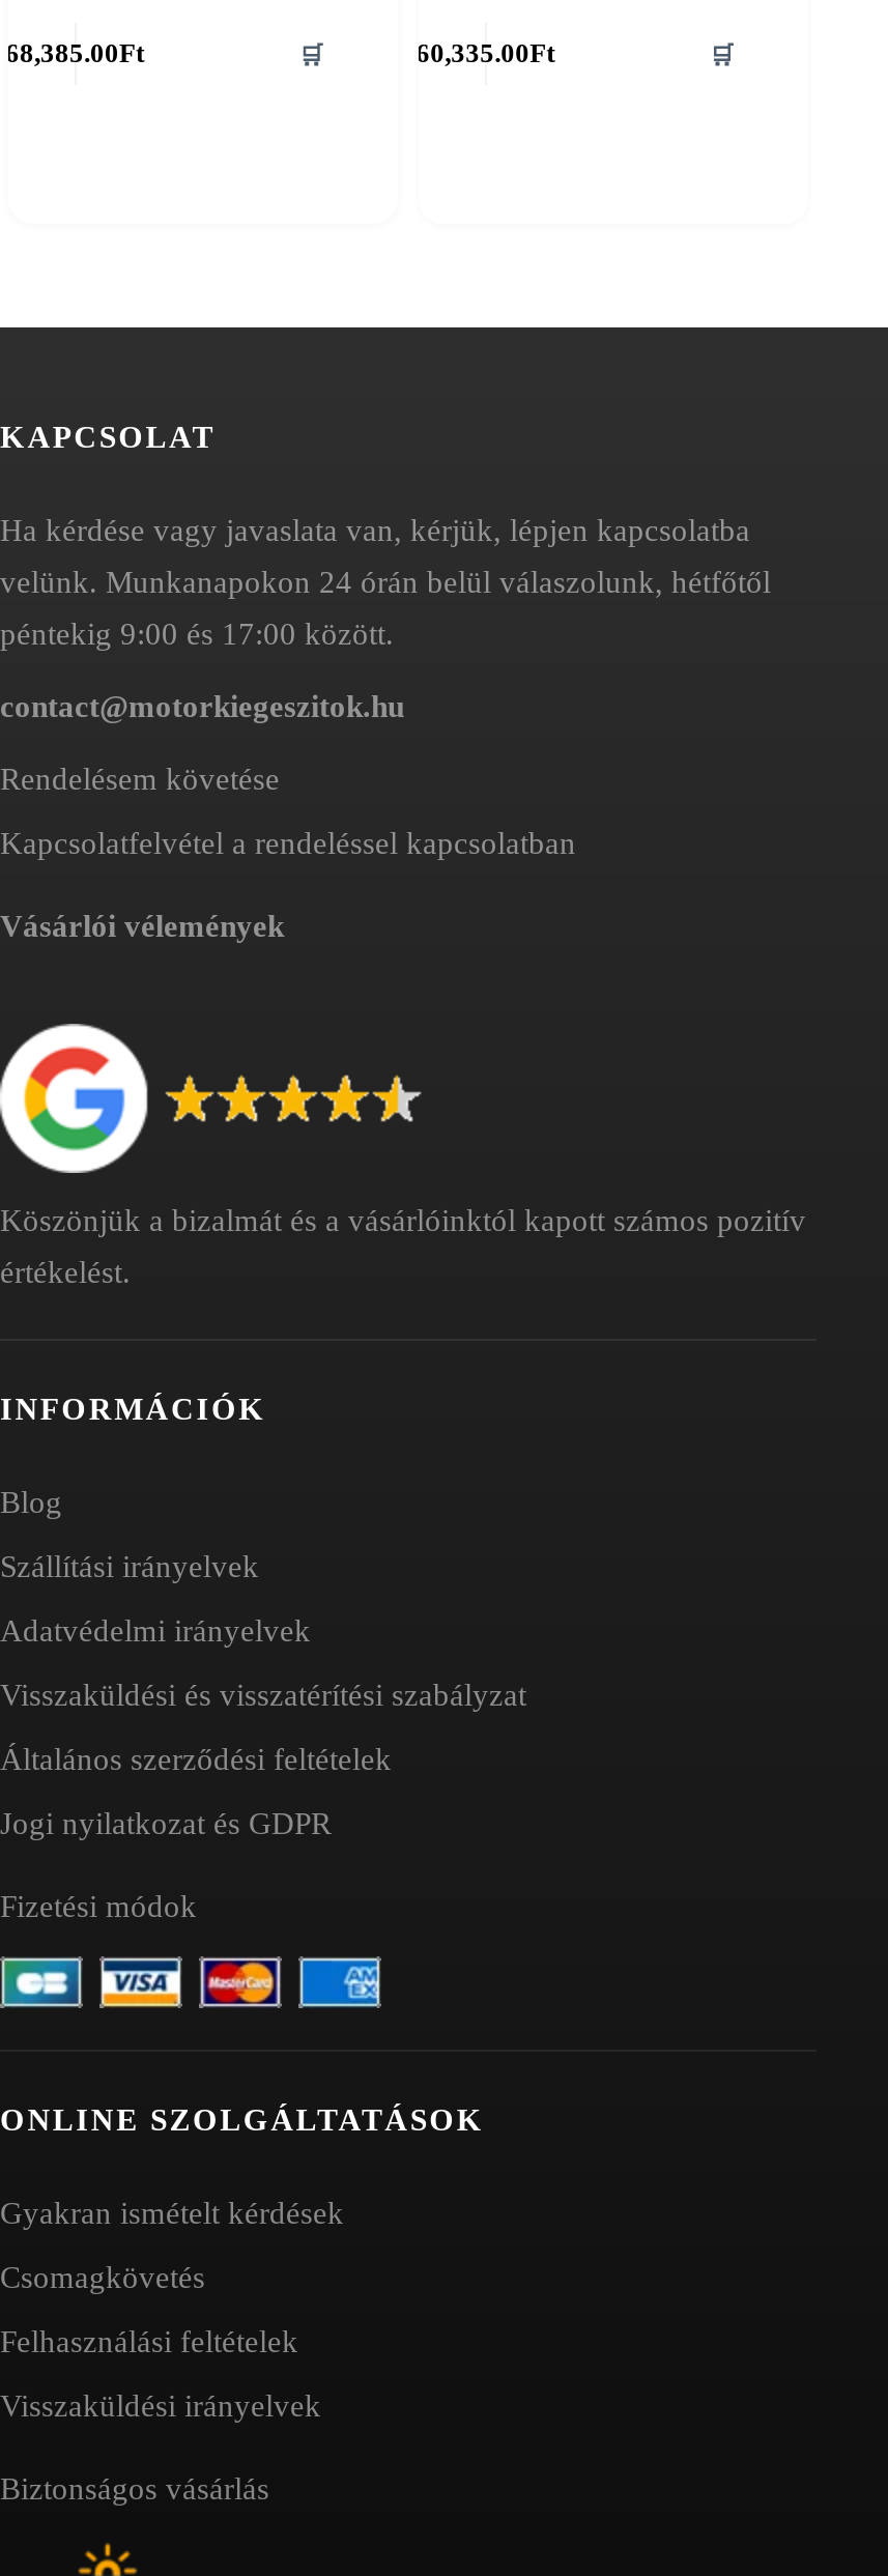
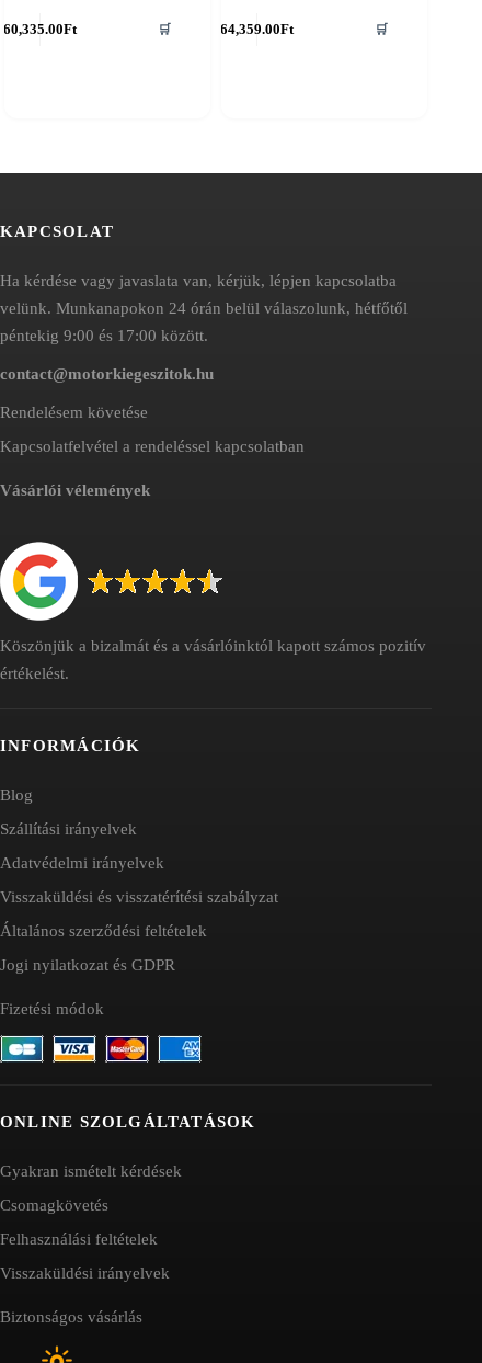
[5,39,144,70] 68,385.00Ft -> [3,20,76,37] 60,335.00Ft
[416,39,555,70] 60,335.00Ft -> [220,20,293,37] 64,359.00Ft

